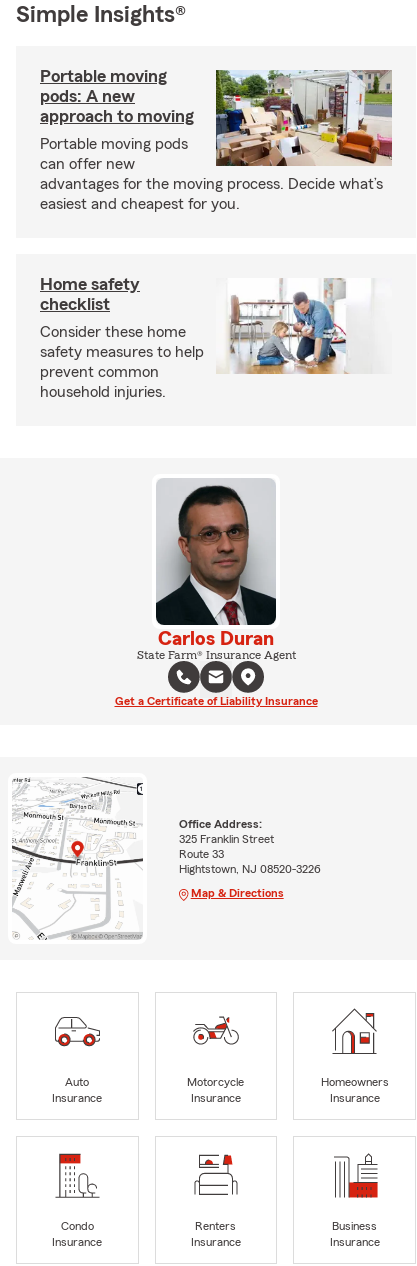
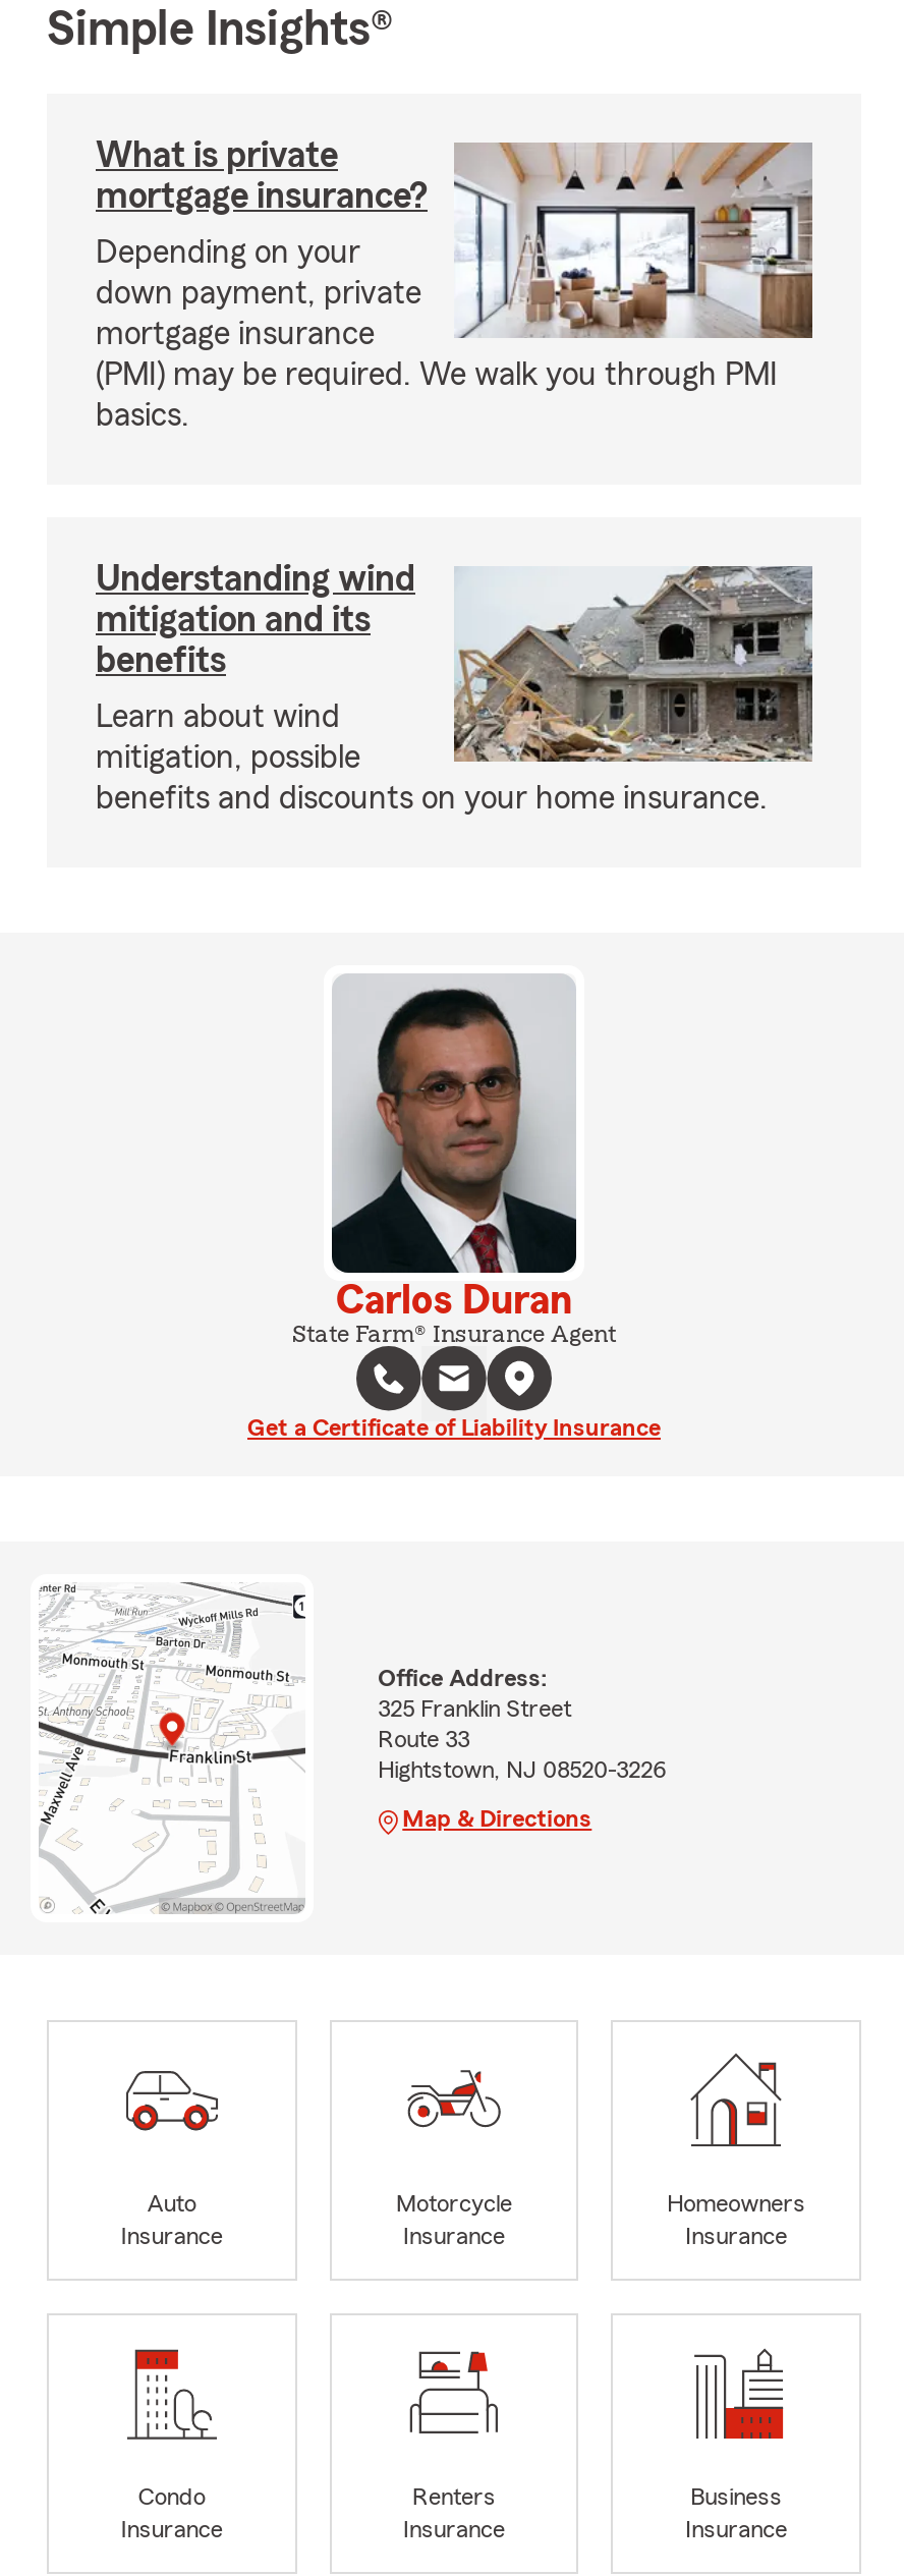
[40,67,194,125] Portable moving | pods: A new | approach to moving -> [96,136,428,214] What is private | mortgage insurance?
[40,70,392,212] [image] | Portable moving pods | can offer new | advantages for the moving process. Decide what’s | easiest and cheapest for you. -> [96,141,814,432] [image] | Depending on your | down payment, private | mortgage insurance | (PMI) may be required. We walk you through PMI | basics.
[40,275,140,313] Home safety | checklist -> [96,560,415,678] Understanding wind | mitigation and its | benefits
[40,278,392,400] [image] | Consider these home | safety measures to help | prevent common | household injuries. -> [96,564,814,815] [image] | Learn about wind | mitigation, possible | benefits and discounts on your home insurance.

